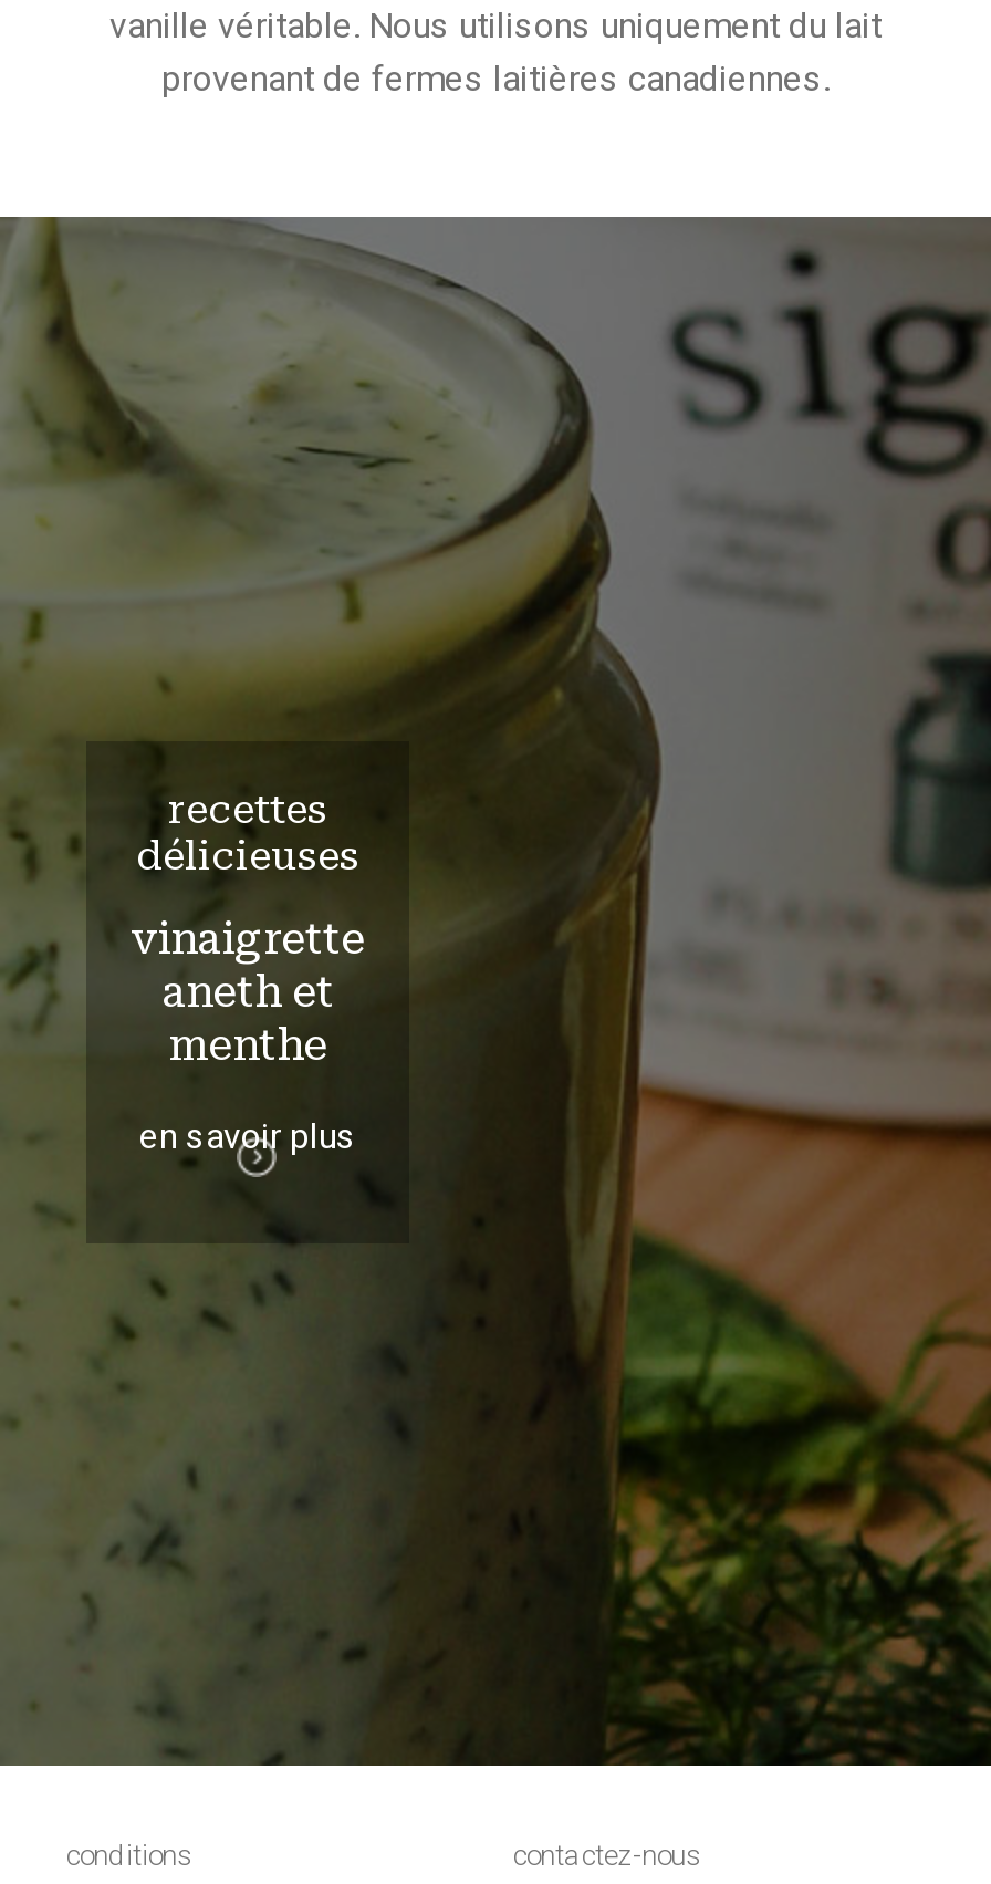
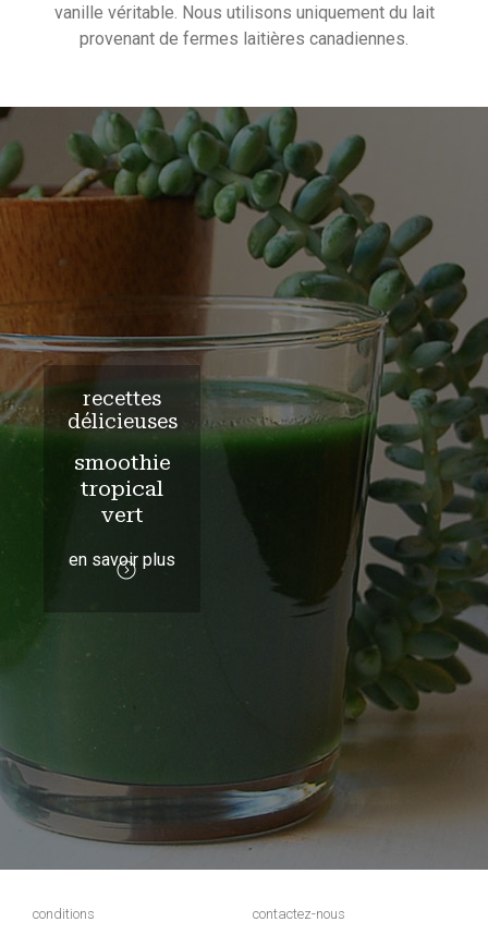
[7,217,984,1768] [image] | vinaigrette | aneth et | menthe -> [3,107,485,871] [image] | smoothie | tropical | vert

